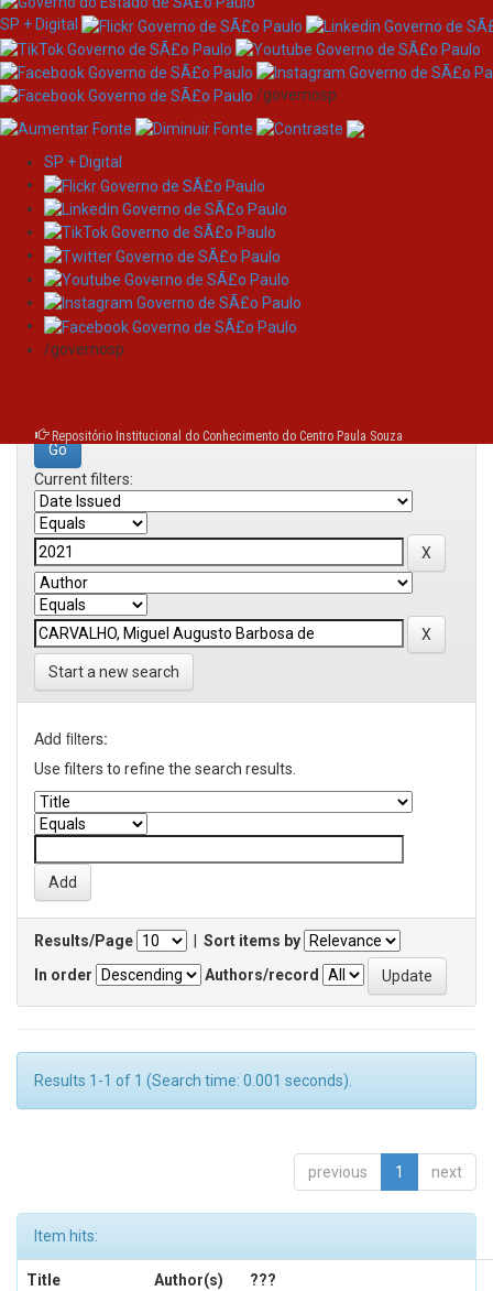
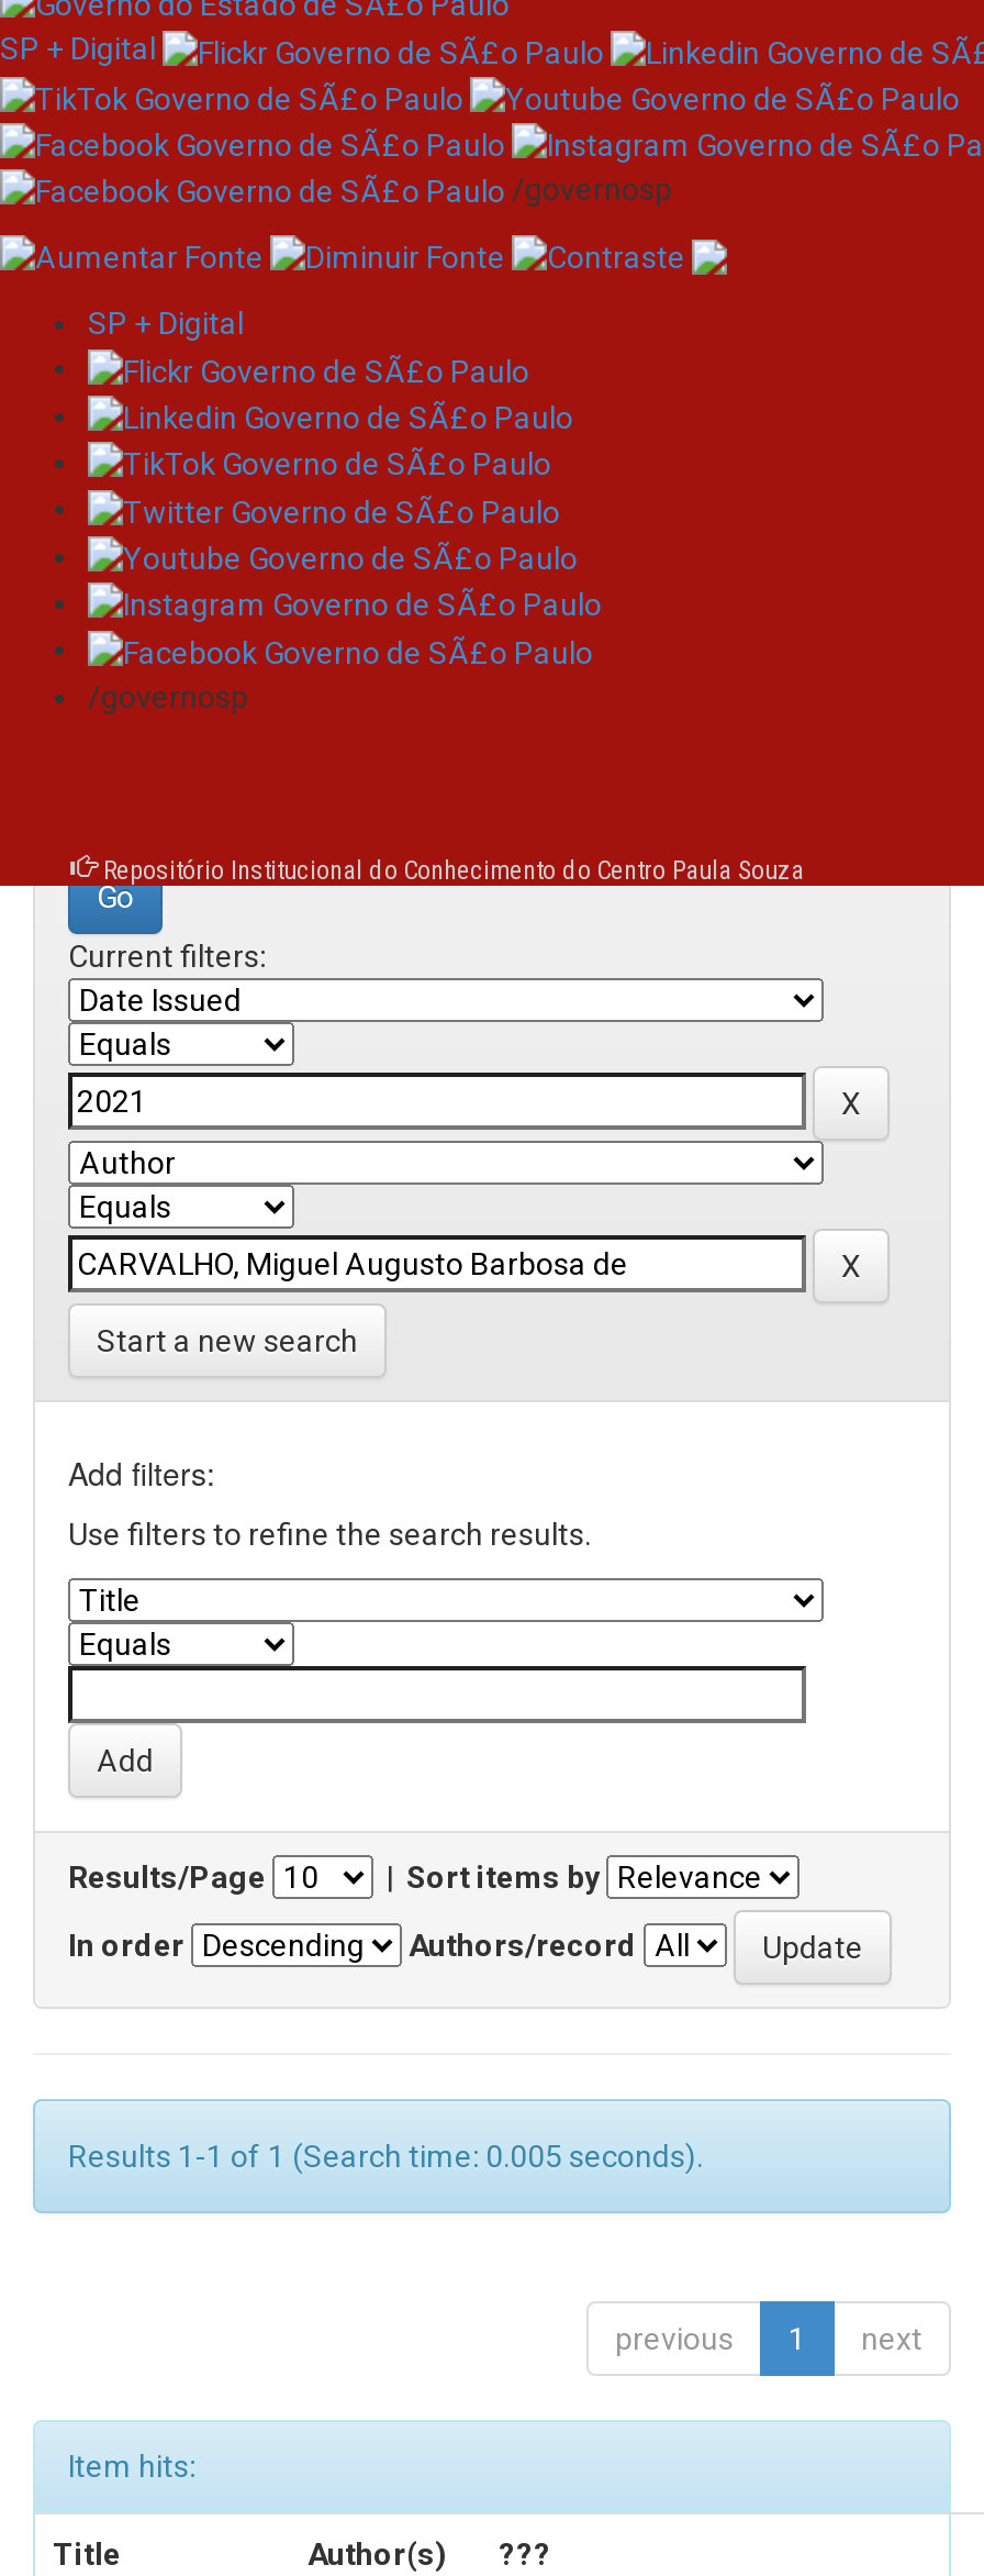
[34,1072,352,1089] Results 1-1 of 1 (Search time: 0.001 seconds). -> [68,2139,703,2174] Results 1-1 of 1 (Search time: 0.005 seconds).

